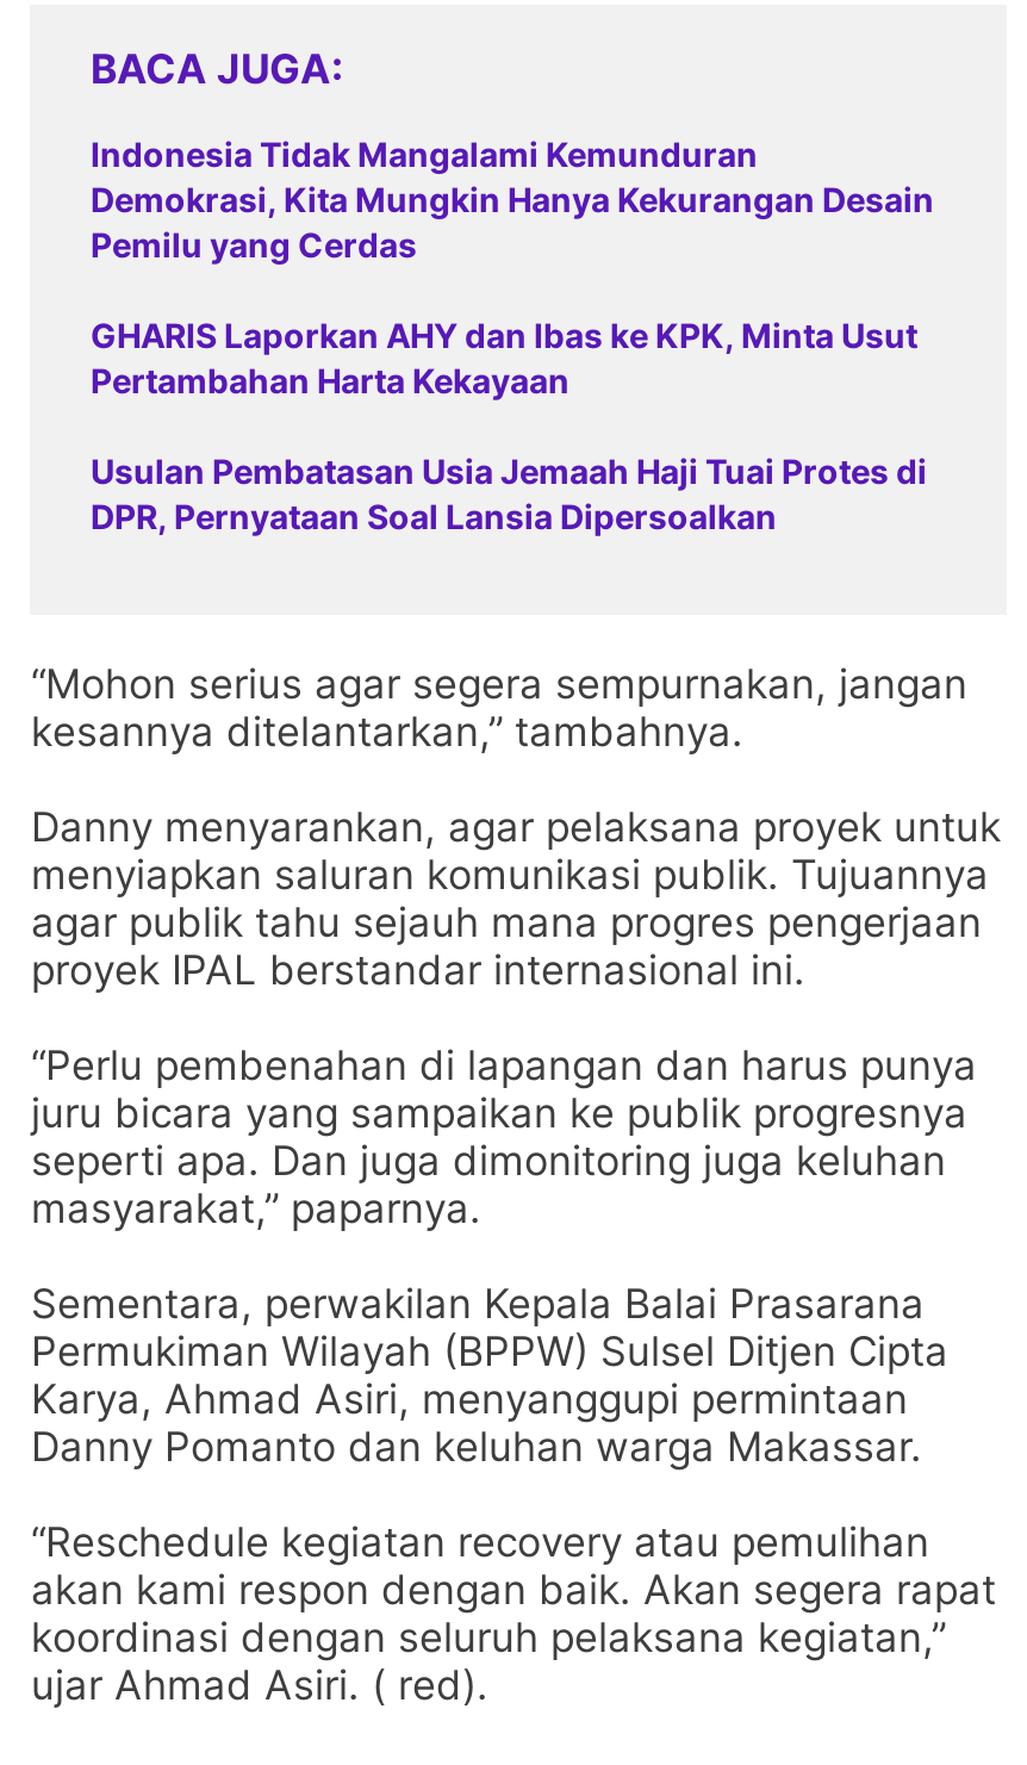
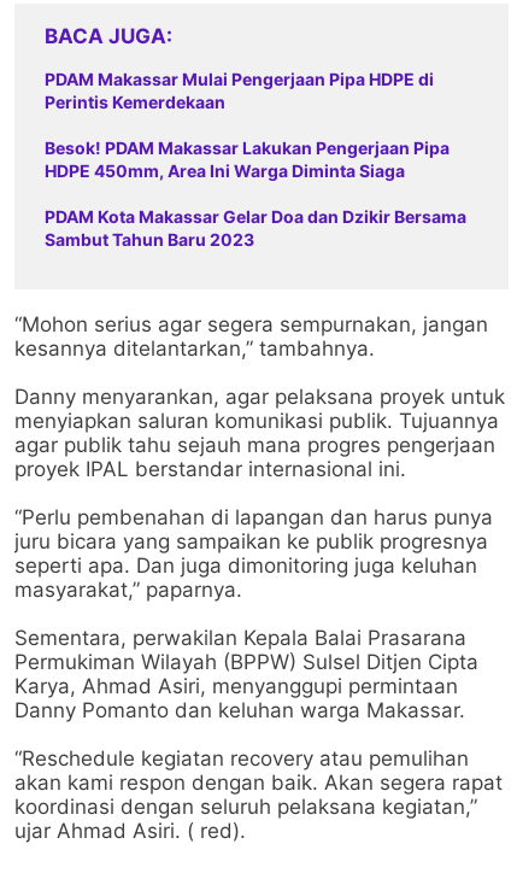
[91,133,934,265] Indonesia Tidak Mangalami Kemunduran | Demokrasi, Kita Mungkin Hanya Kekurangan Desain | Pemilu yang Cerdas -> [45,69,434,112] PDAM Makassar Mulai Pengerjaan Pipa HDPE di | Perintis Kemerdekaan
[91,315,917,400] GHARIS Laporkan AHY dan Ibas ke KPK, Minta Usut | Pertambahan Harta Kekayaan -> [45,137,450,181] Besok! PDAM Makassar Lakukan Pengerjaan Pipa | HDPE 450mm, Area Ini Warga Diminta Siaga
[91,450,927,536] Usulan Pembatasan Usia Jemaah Haji Tuai Protes di | DPR, Pernyataan Soal Lansia Dipersoalkan -> [45,206,467,250] PDAM Kota Makassar Gelar Doa dan Dzikir Bersama | Sambut Tahun Baru 2023

